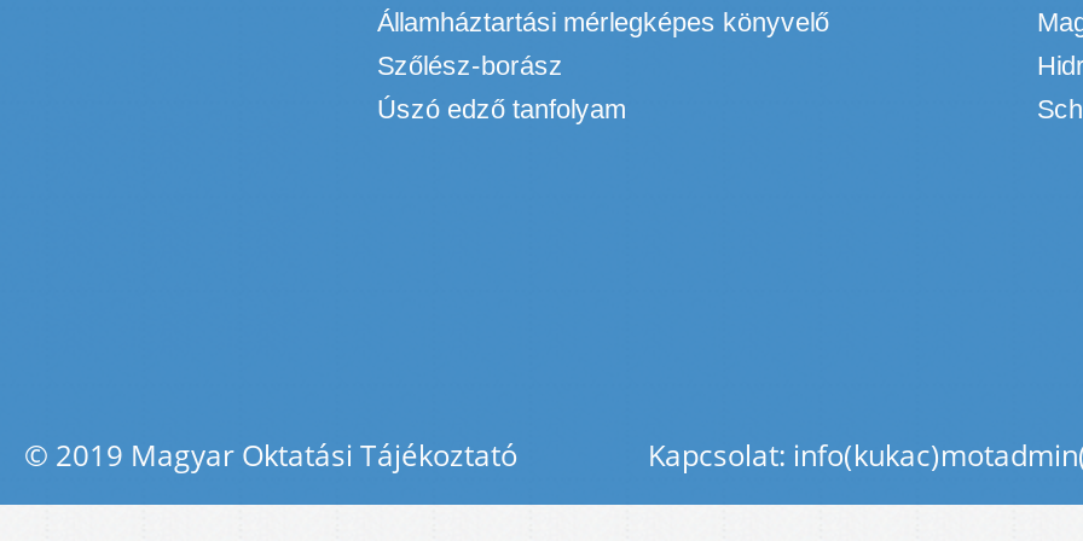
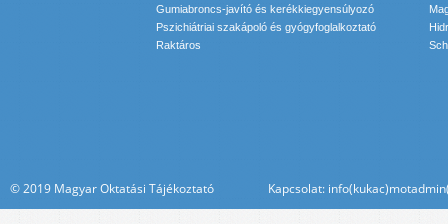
[377,8,829,37] Államháztartási mérlegképes könyvelő -> [156,3,374,15] Gumiabroncs-javító és kerékkiegyensúlyozó
[377,51,563,80] Szőlész-borász -> [156,21,376,33] Pszichiátriai szakápoló és gyógyfoglalkoztató
[377,95,626,124] Úszó edző tanfolyam -> [156,39,201,51] Raktáros

